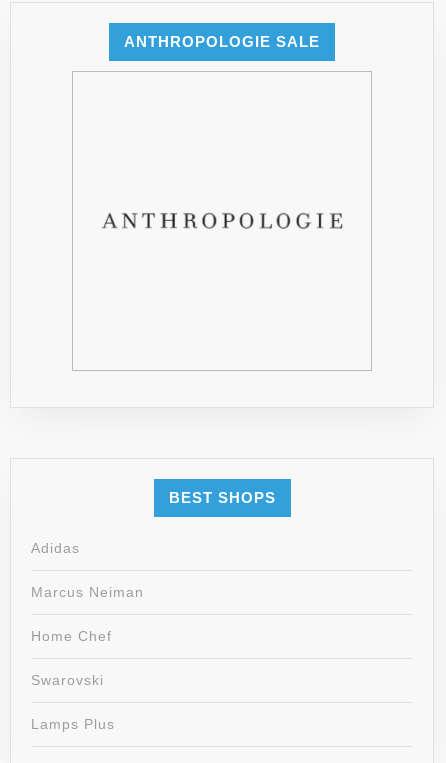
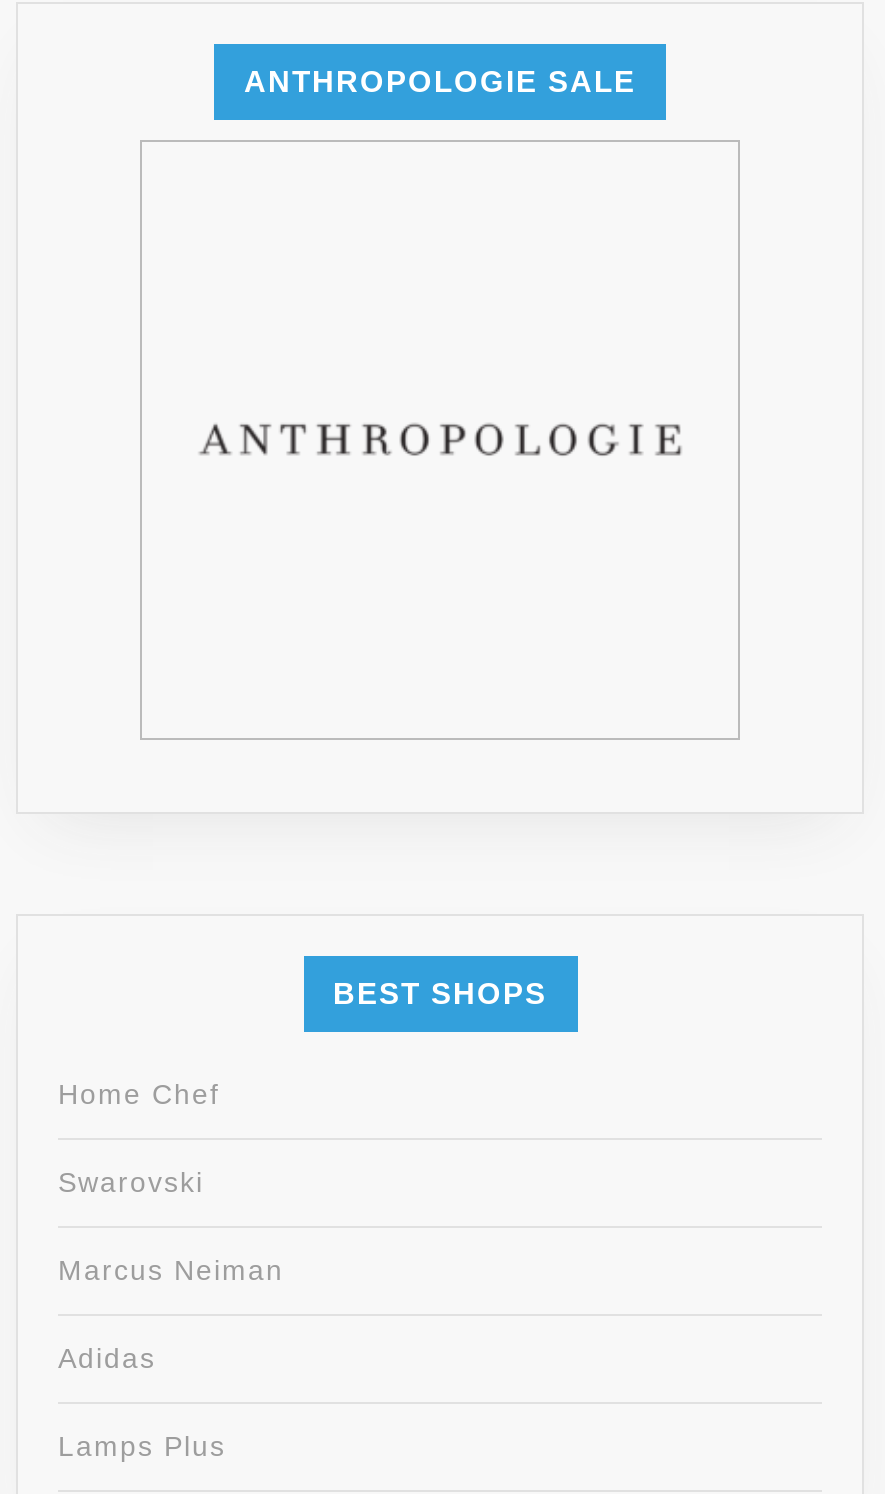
moved [31,540,144,600] -> [58,1254,284,1374]: Adidas | Marcus Neiman
moved [31,628,112,688] -> [58,1078,220,1198]: Home Chef | Swarovski

